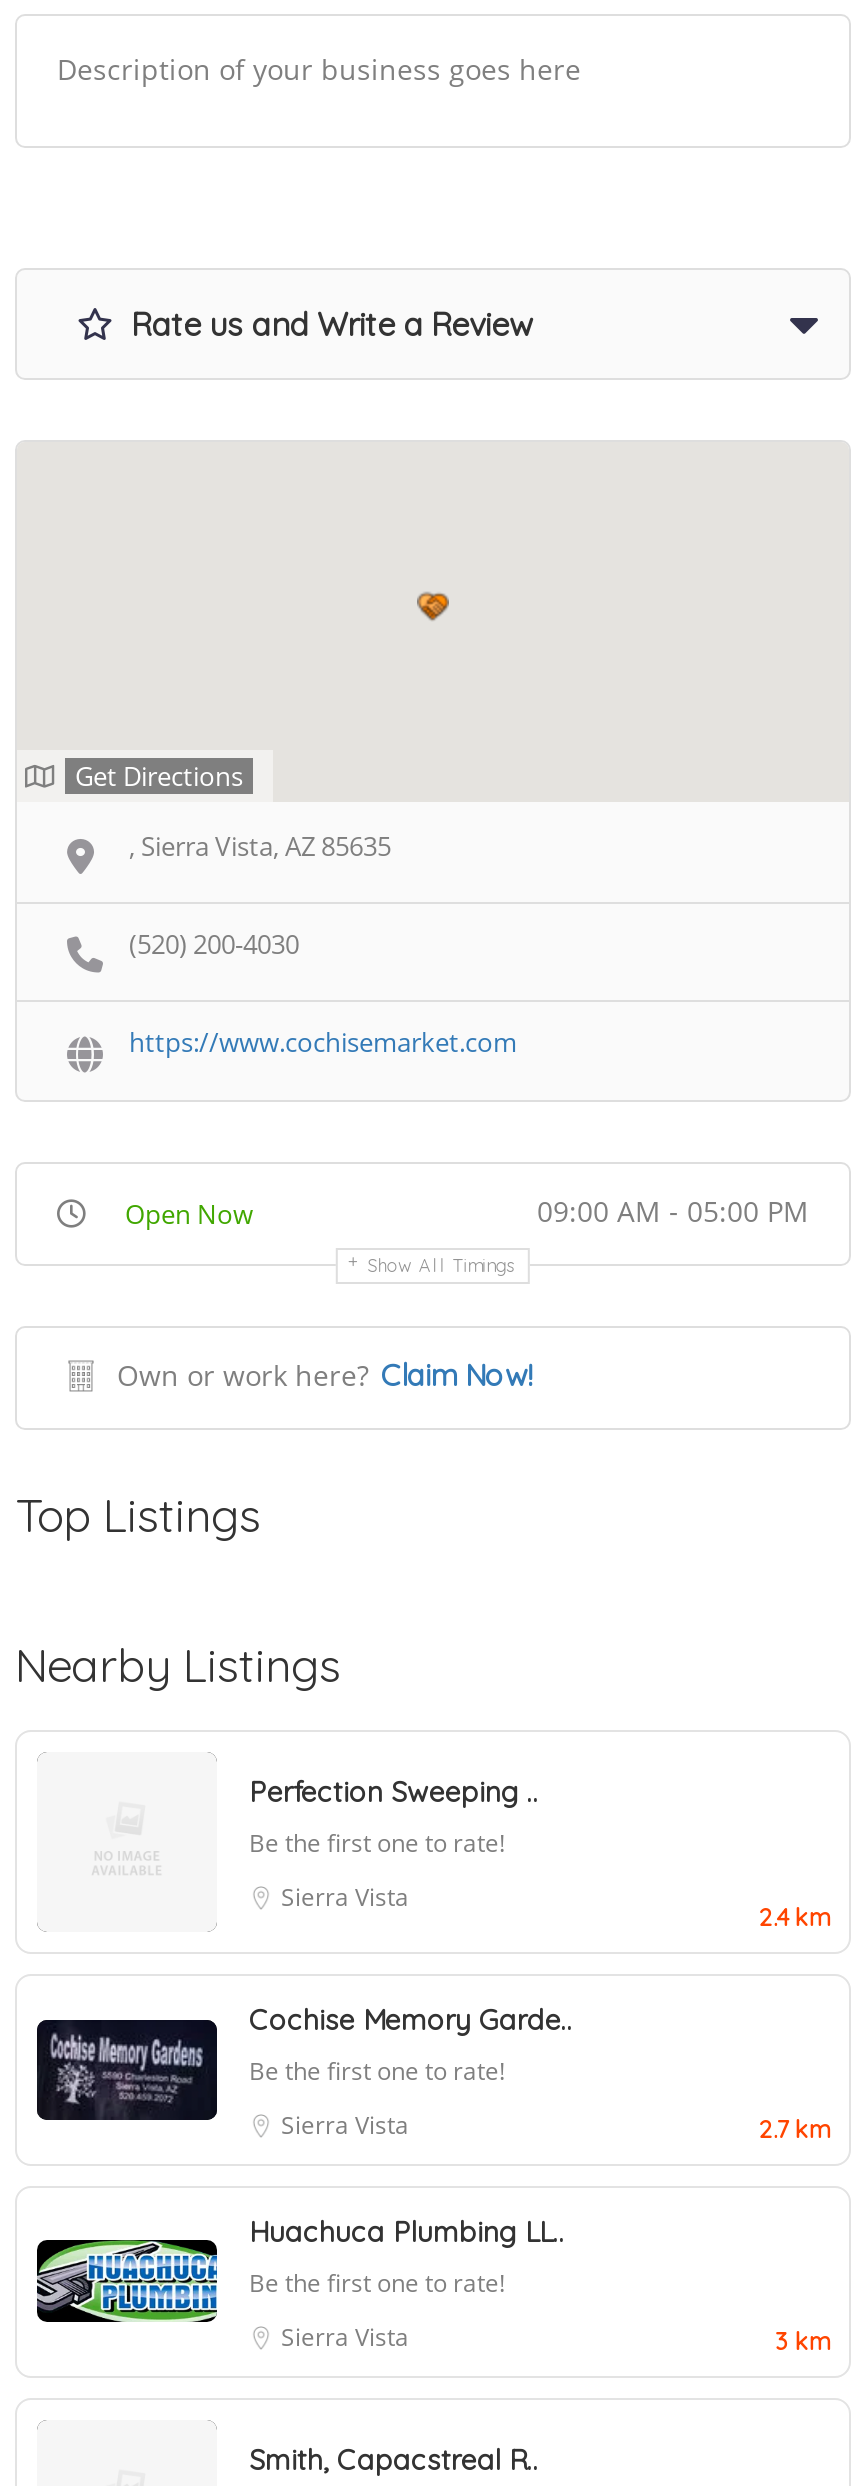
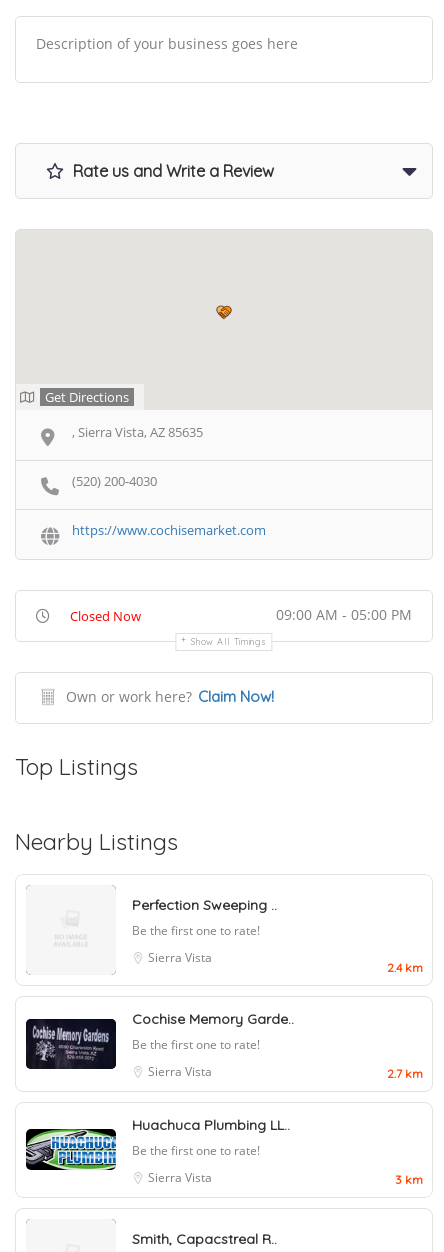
[125,1196,253,1232] Open Now -> [70,607,141,625] Closed Now

